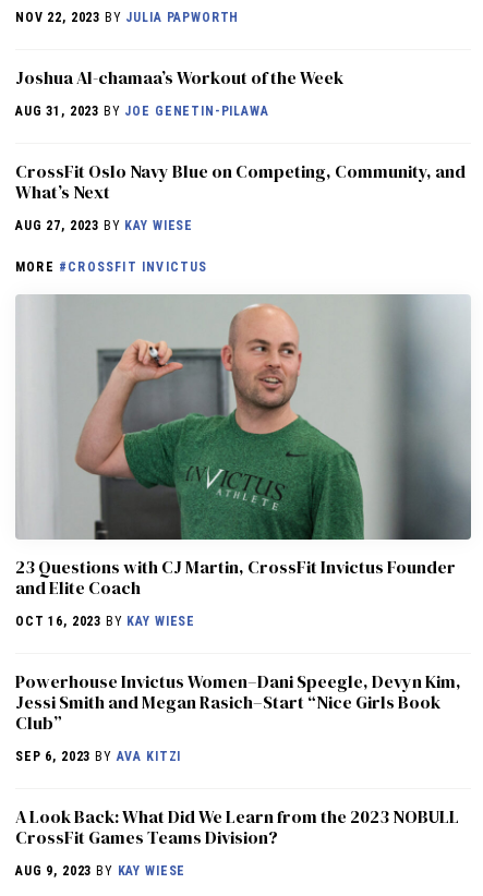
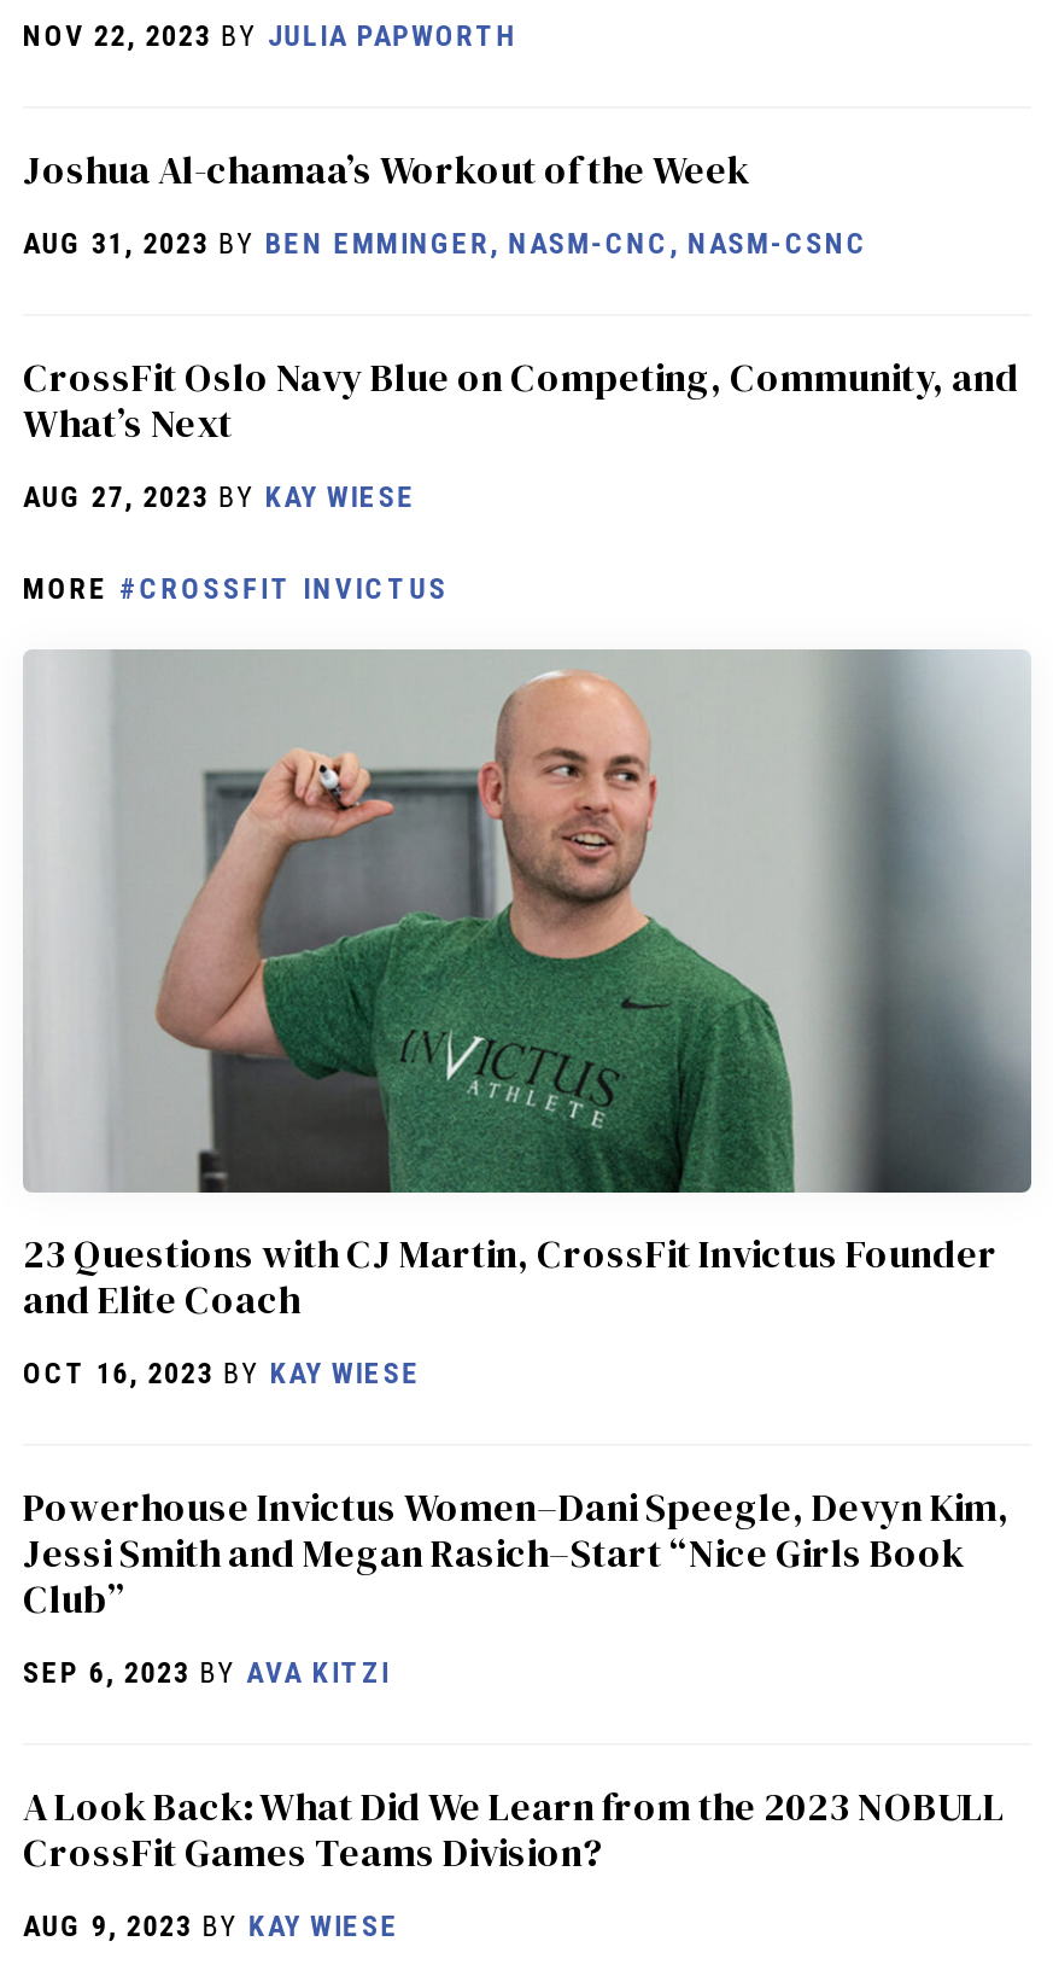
[15,103,269,118] AUG 31, 2023 BY JOE GENETIN-PILAWA -> [23,226,868,260] AUG 31, 2023 BY BEN EMMINGER, NASM-CNC, NASM-CSNC

